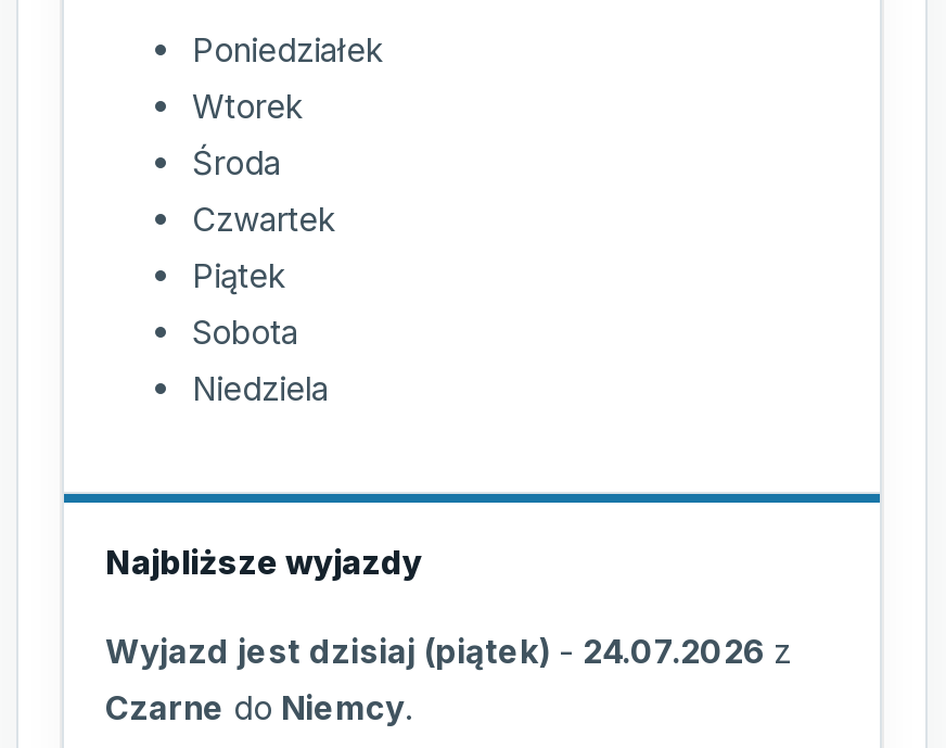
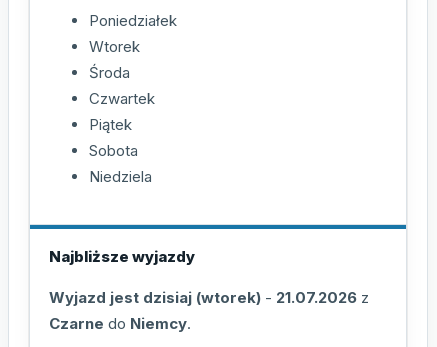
[105,632,791,673] Wyjazd jest dzisiaj (piątek) - 24.07.2026 z -> [49,288,369,307] Wyjazd jest dzisiaj (wtorek) - 21.07.2026 z

